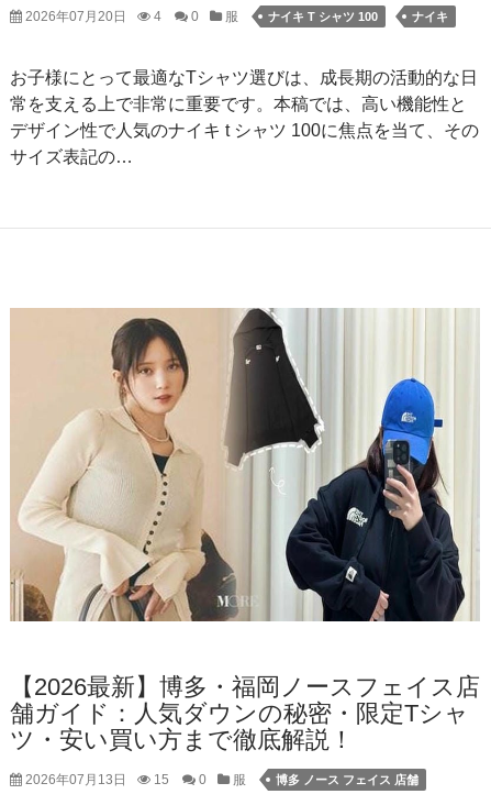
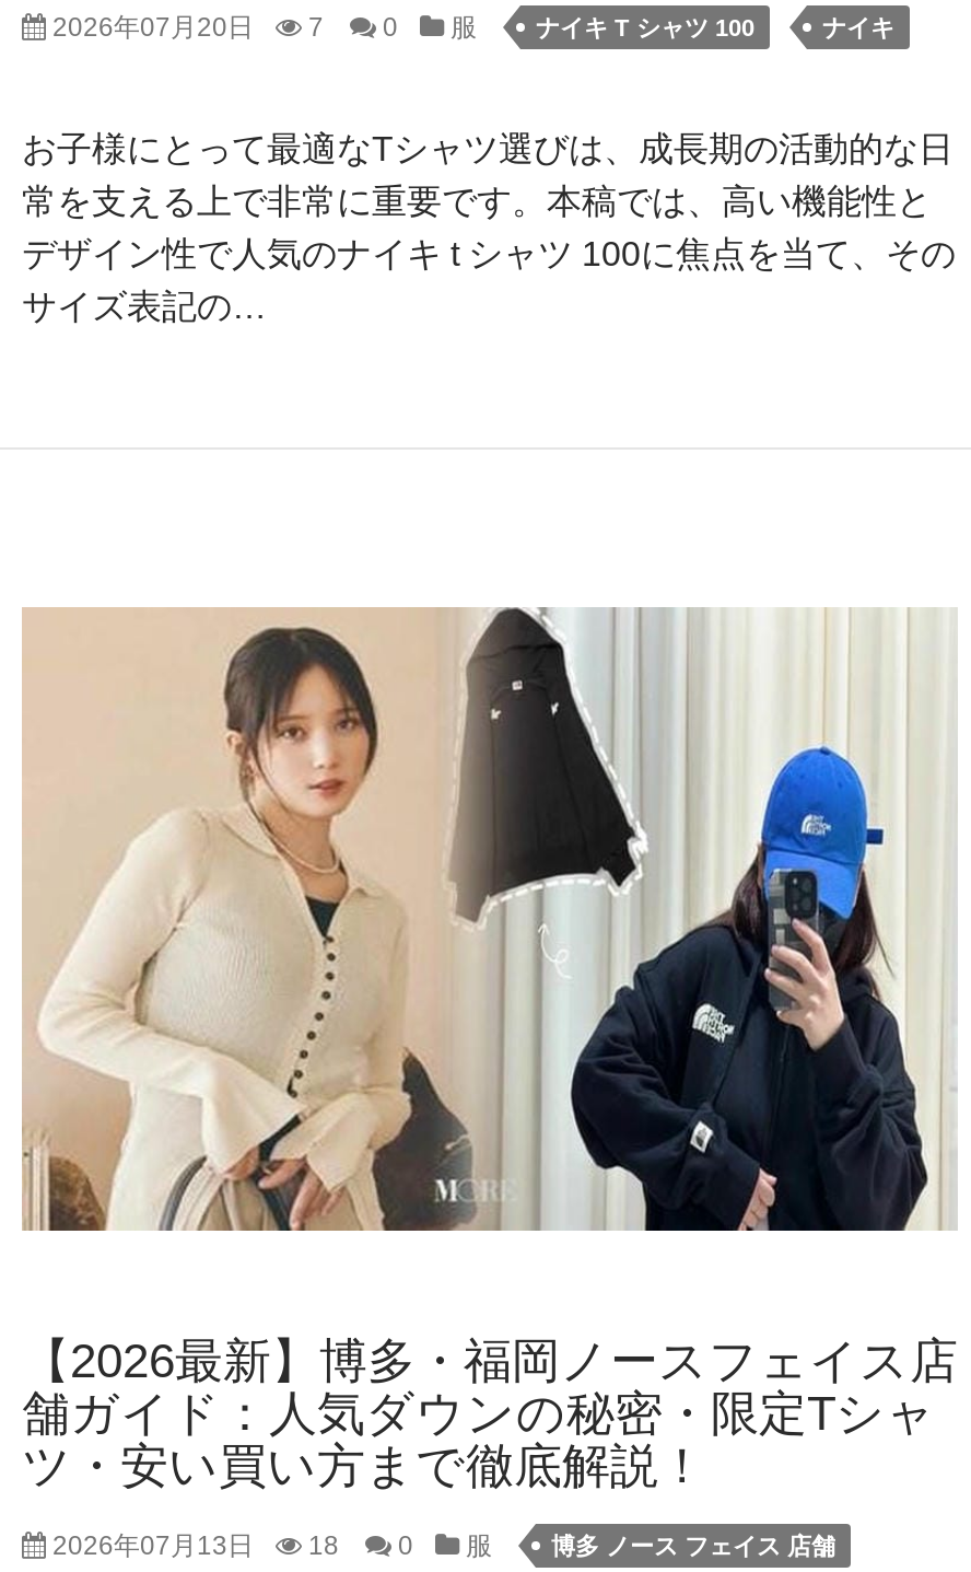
[22,9,238,24] 2026年07月20日 4 0 服 -> [46,12,477,43] 2026年07月20日 7 0 服
[22,772,246,788] 2026年07月13日 15 0 服 -> [46,1531,492,1562] 2026年07月13日 18 0 服

